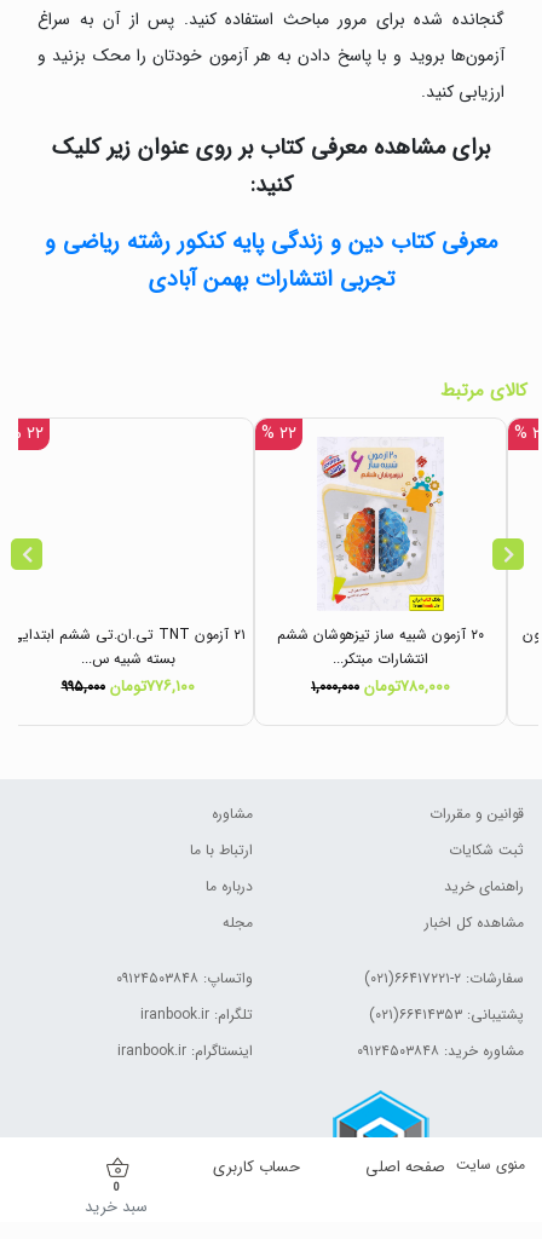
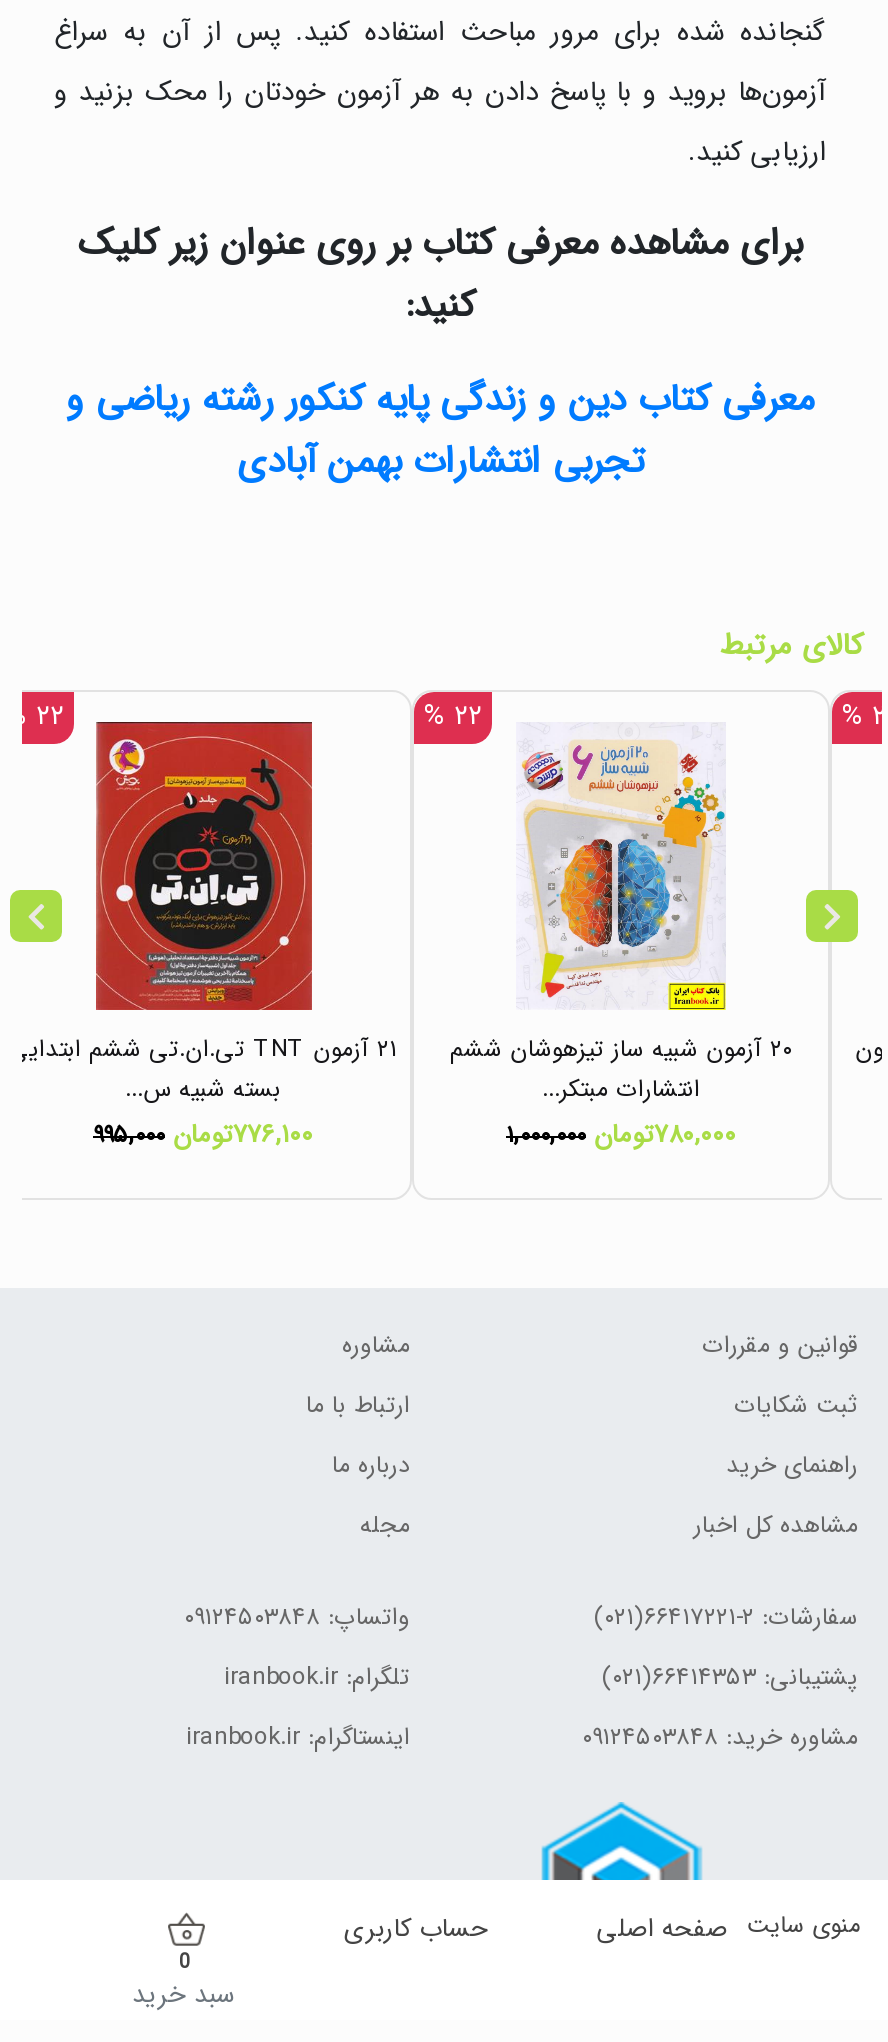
none -> [94,720,314,1012] [image]

